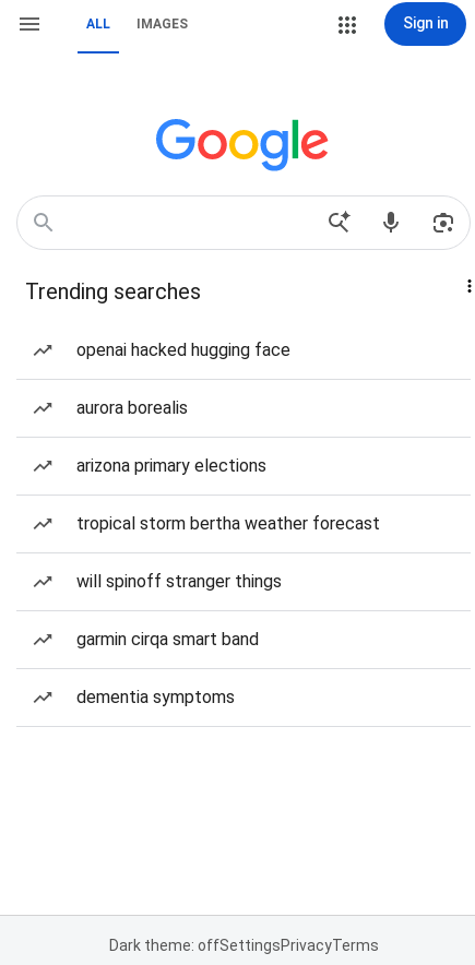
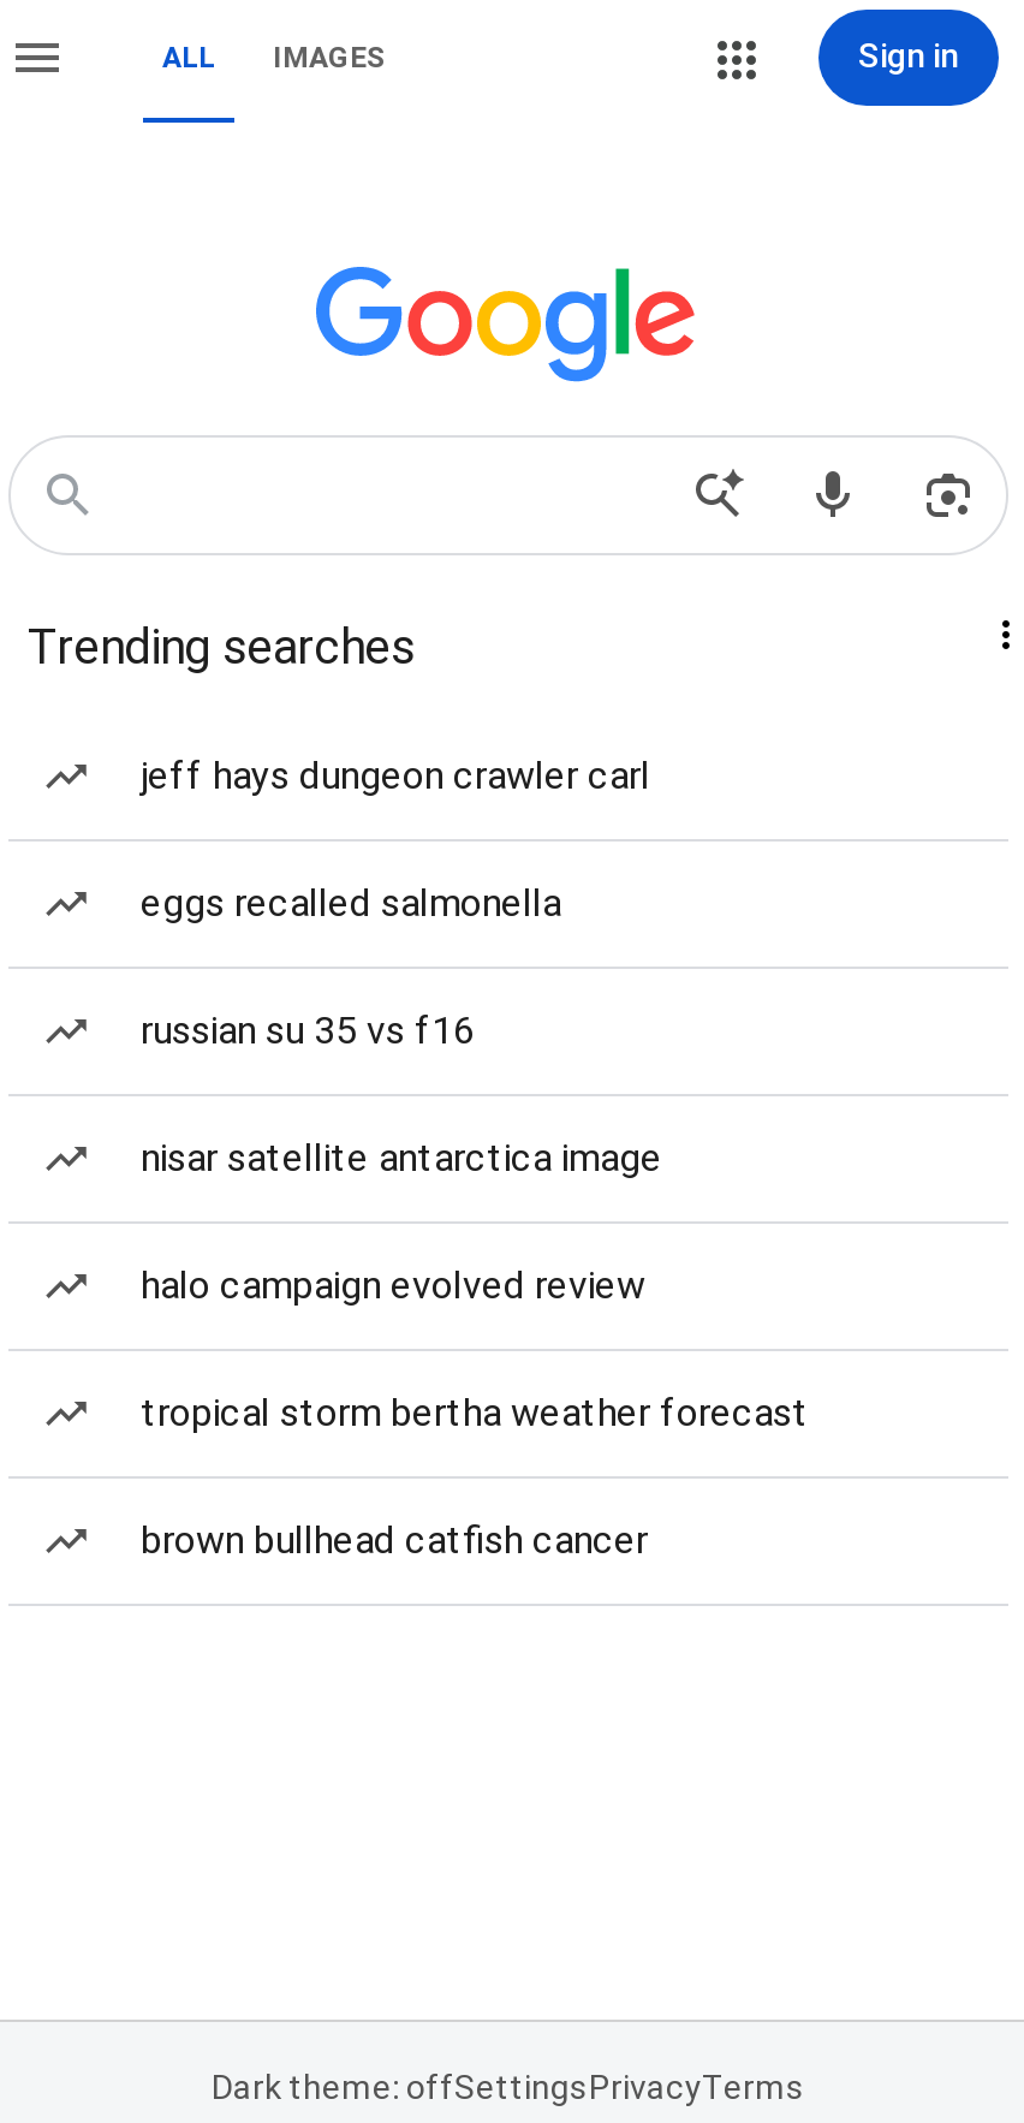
[76,339,290,476] openai hacked hugging face | aurora borealis | arizona primary elections -> [141,753,662,1308] jeff hays dungeon crawler carl | eggs recalled salmonella | russian su 35 vs f16 | nisar satellite antarctica image | halo campaign evolved review
moved [76,513,380,534] -> [141,1390,809,1435]: tropical storm bertha weather forecast
[76,571,282,707] will spinoff stranger things | garmin cirqa smart band | dementia symptoms -> [141,1517,648,1563] brown bullhead catfish cancer

